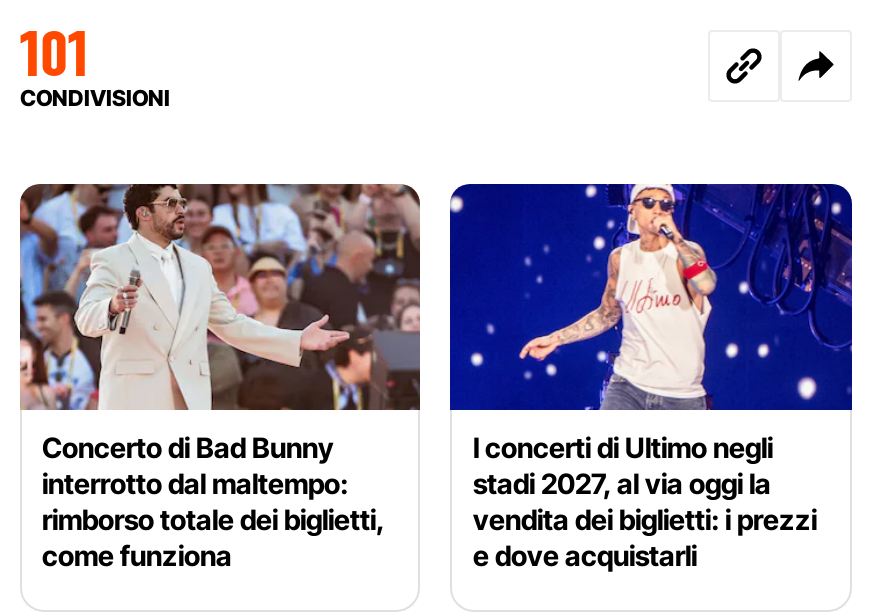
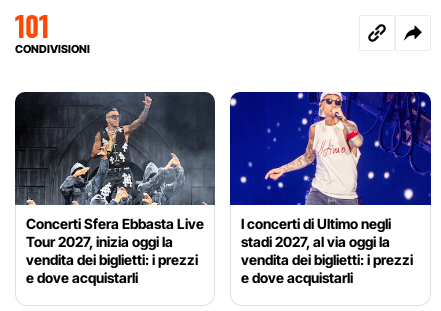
[18,182,422,571] [image] | Concerto di Bad Bunny | interrotto dal maltempo: | rimborso totale dei biglietti, | come funziona -> [14,91,216,286] [image] | Concerti Sfera Ebbasta Live | Tour 2027, inizia oggi la | vendita dei biglietti: i prezzi | e dove acquistarli

